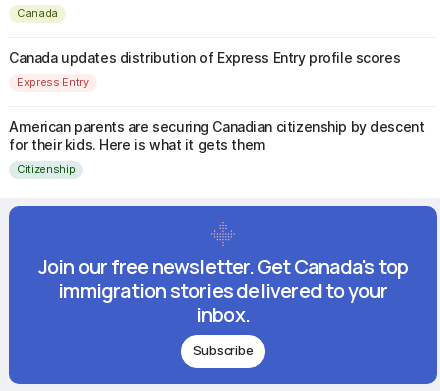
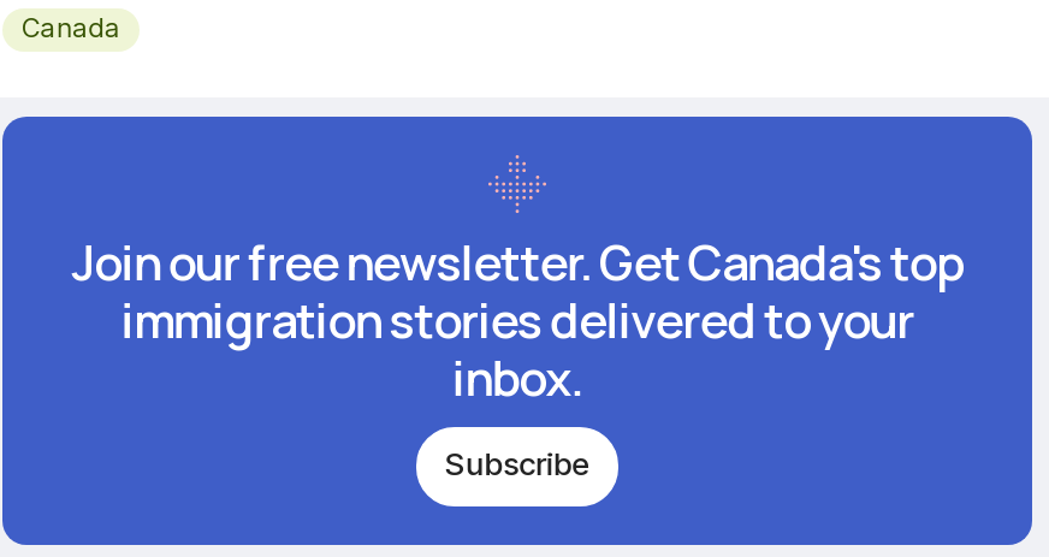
[9,49,424,176] Canada updates distribution of Express Entry profile scores | Express Entry | American parents are securing Canadian citizenship by descent | for their kids. Here is what it gets them | Citizenship -> none

